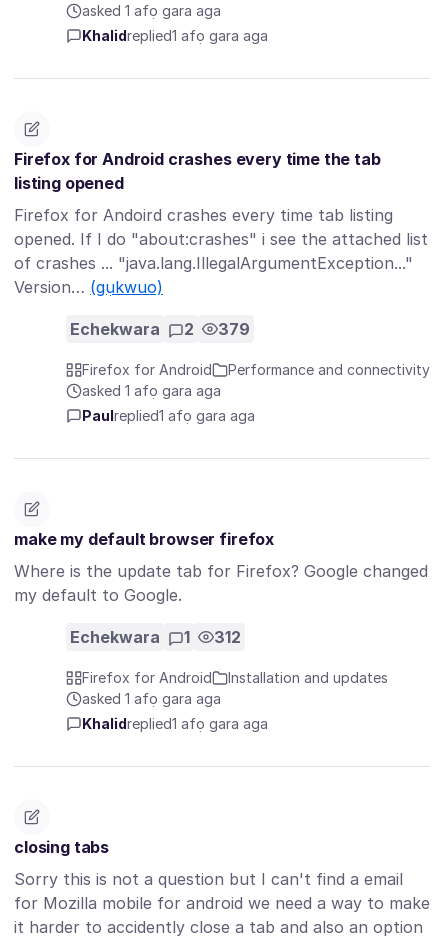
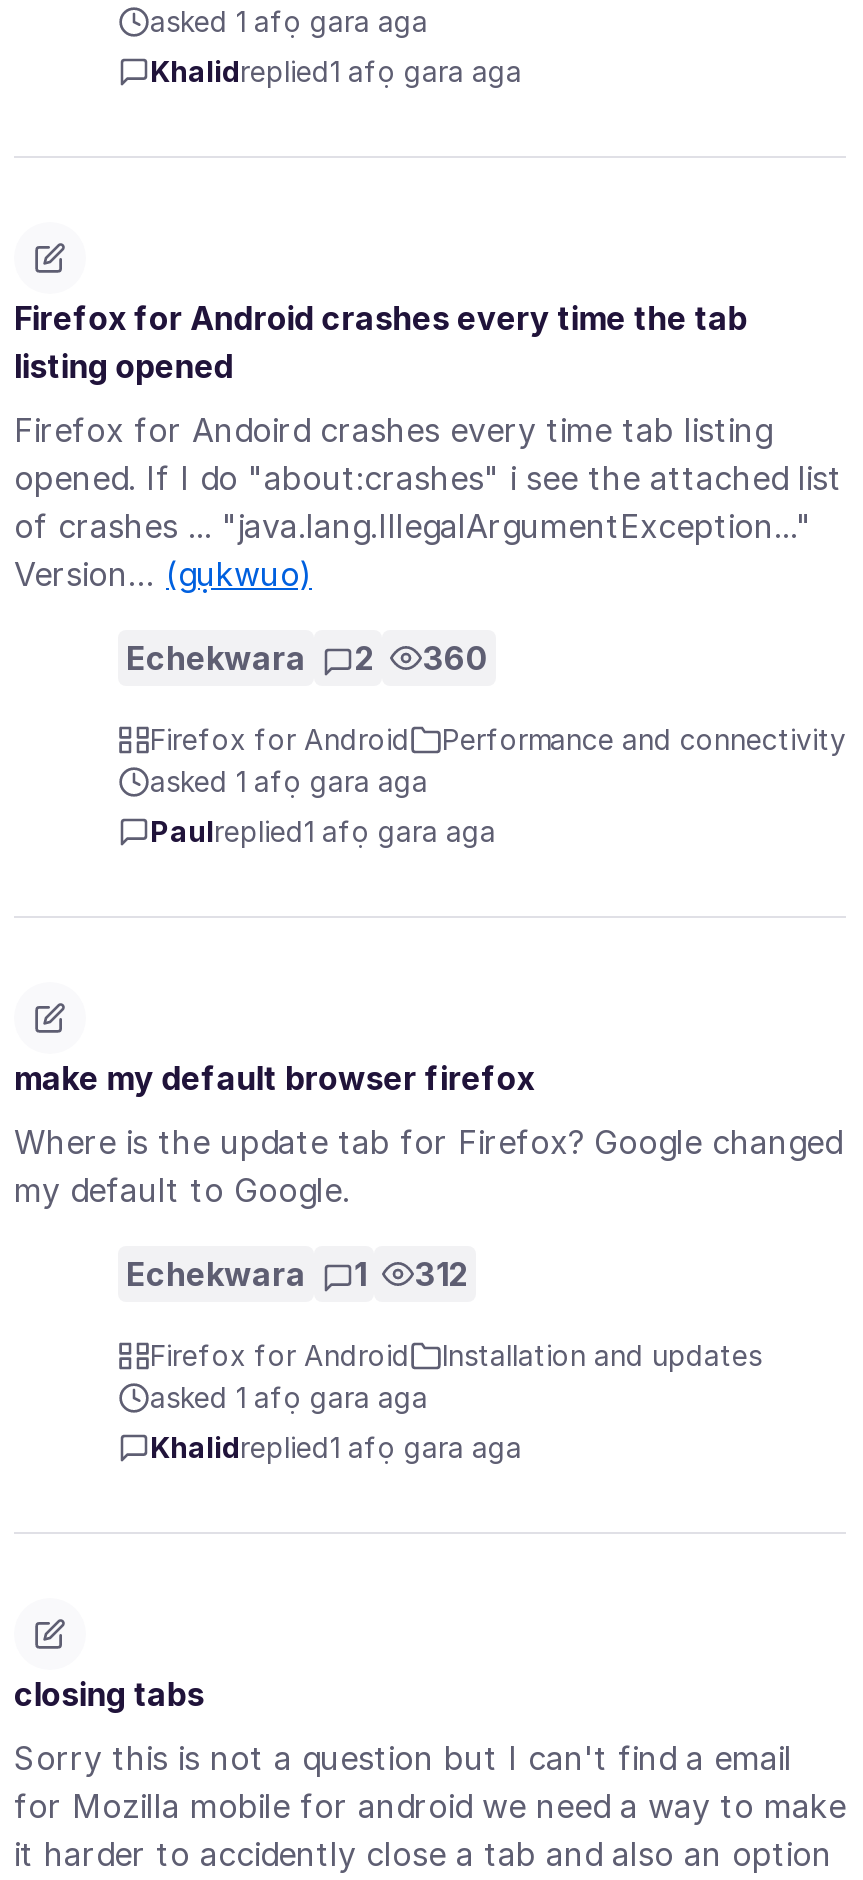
[70,319,250,339] Echekwara 2 379 -> [126,639,488,679] Echekwara 2 360

